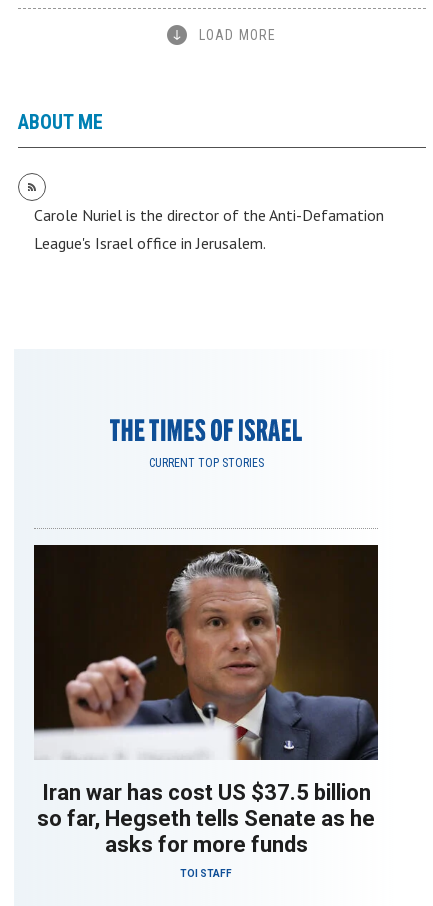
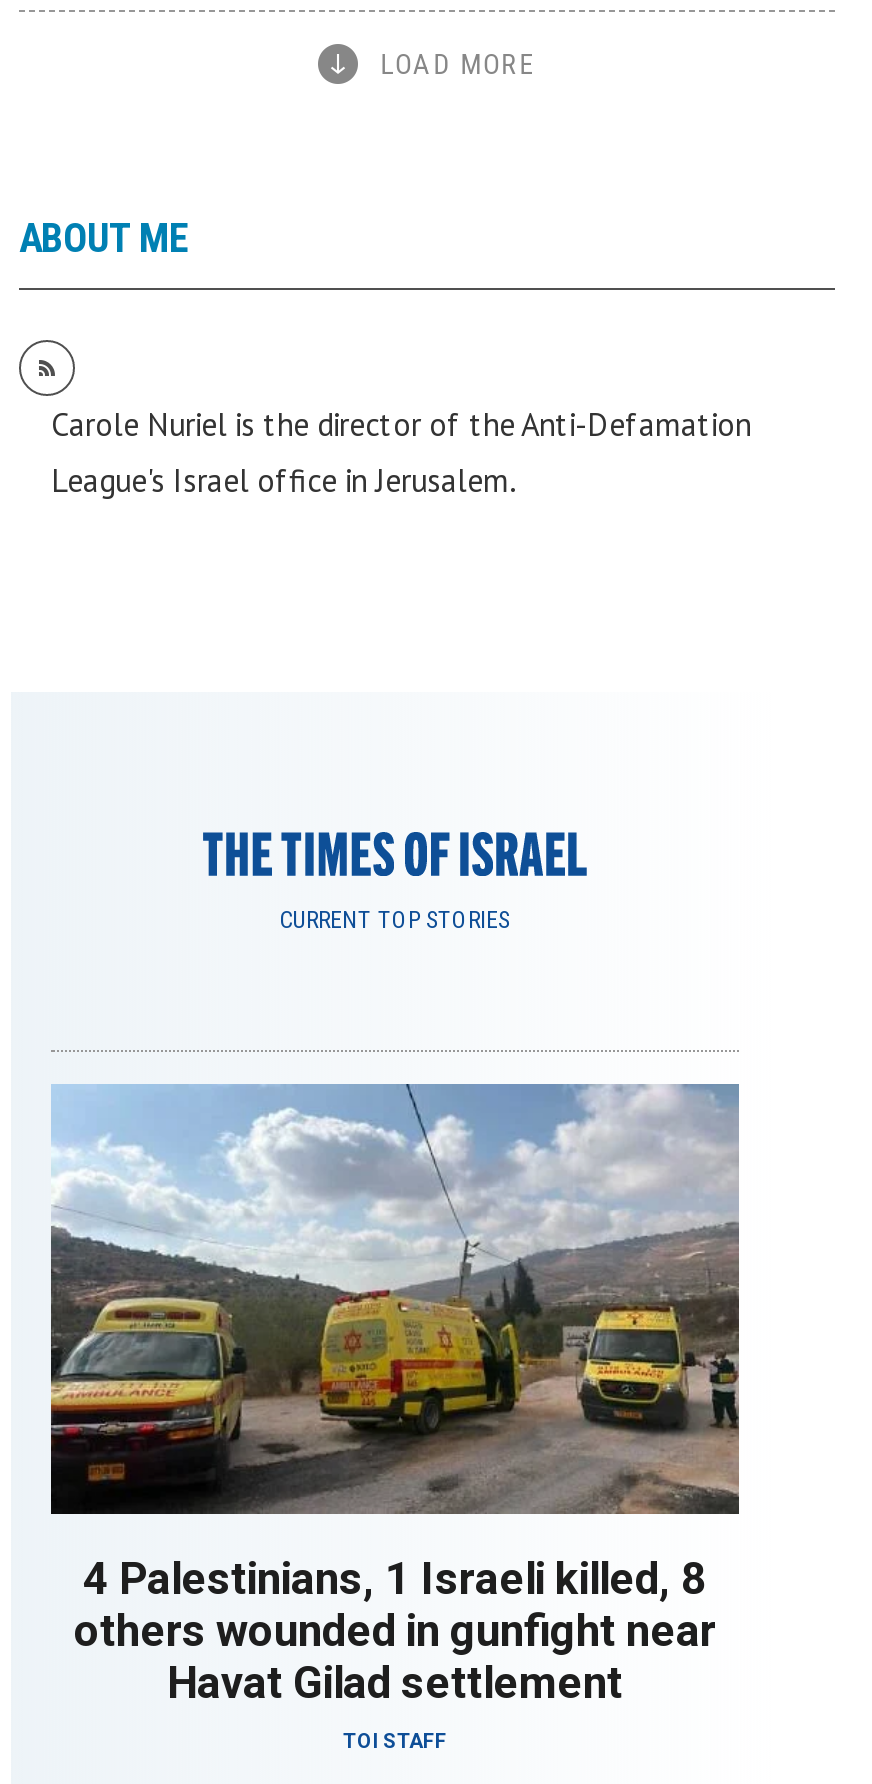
[33,544,379,857] [image] | Iran war has cost US $37.5 billion | so far, Hegseth tells Senate as he | asks for more funds -> [49,1082,741,1708] [image] | 4 Palestinians, 1 Israeli killed, 8 | others wounded in gunfight near | Havat Gilad settlement

